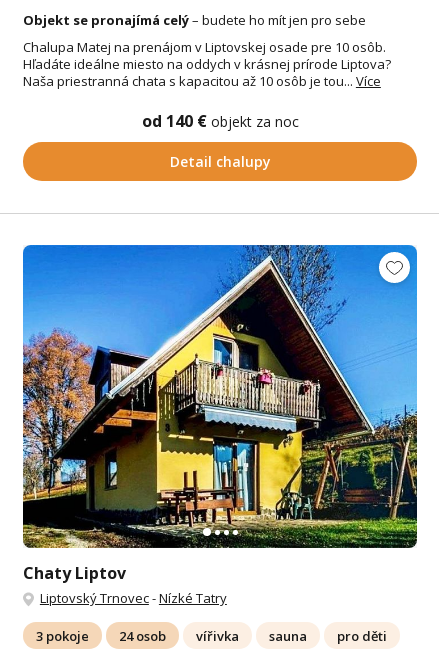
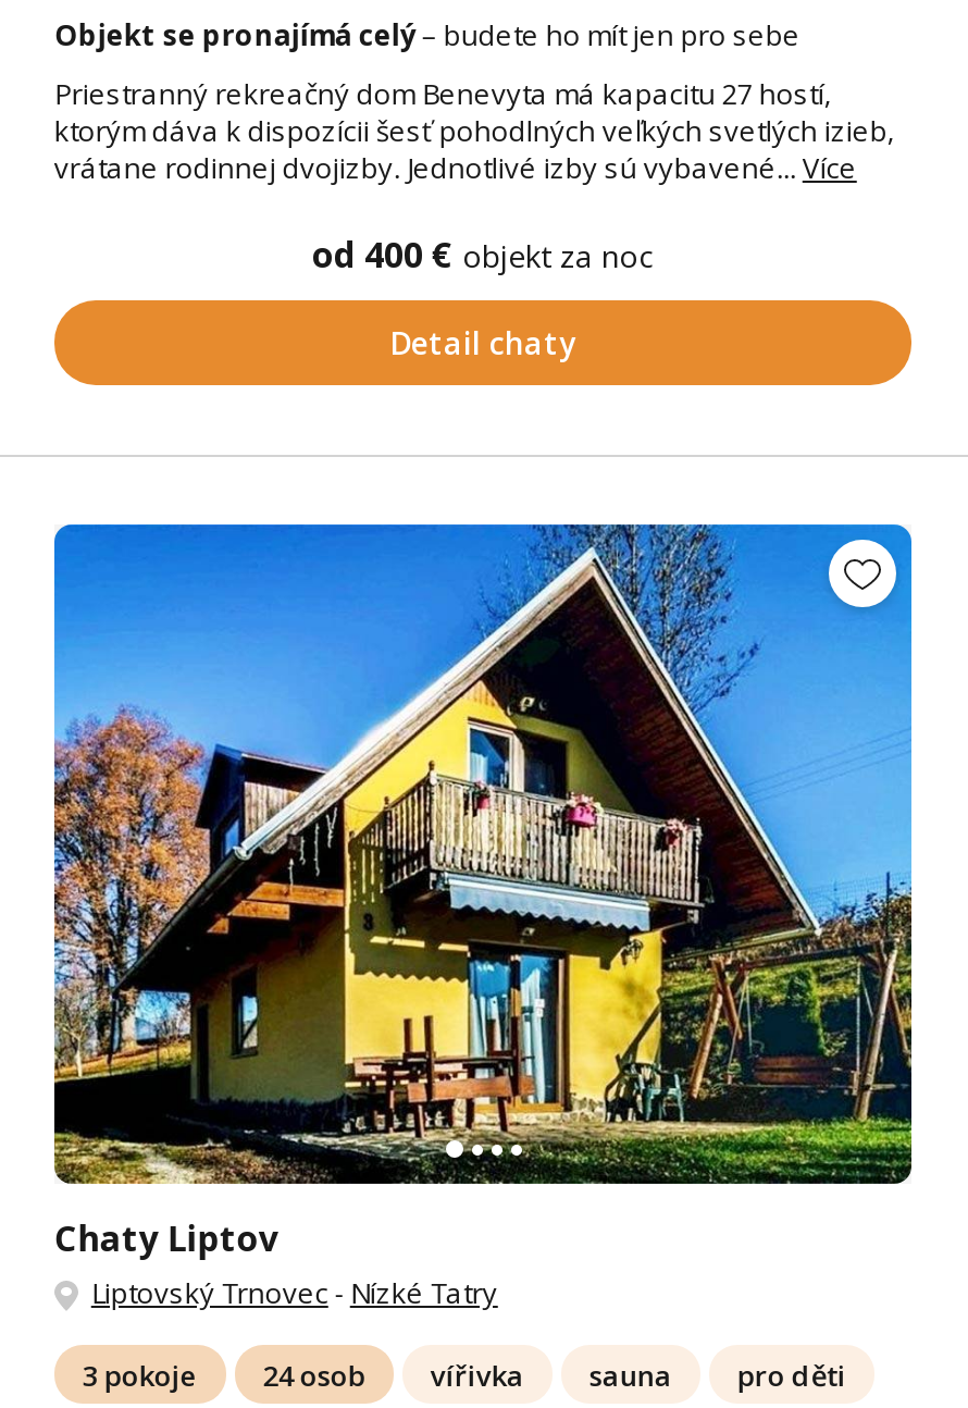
[23,38,391,90] Chalupa Matej na prenájom v Liptovskej osade pre 10 osôb. | Hľadáte ideálne miesto na oddych v krásnej prírode Liptova? | Naša priestranná chata s kapacitou až 10 osôb je tou... Více -> [54,74,894,187] Priestranný rekreačný dom Benevyta má kapacitu 27 hostí, | ktorým dáva k dispozícii šesť pohodlných veľkých svetlých izieb, | vrátane rodinnej dvojizby. Jednotlivé izby sú vybavené... Více
[141,110,298,132] od 140 €objekt za noc -> [312,230,654,278] od 400 €objekt za noc
[169,152,270,171] Detail chalupy -> [389,322,576,363] Detail chaty

